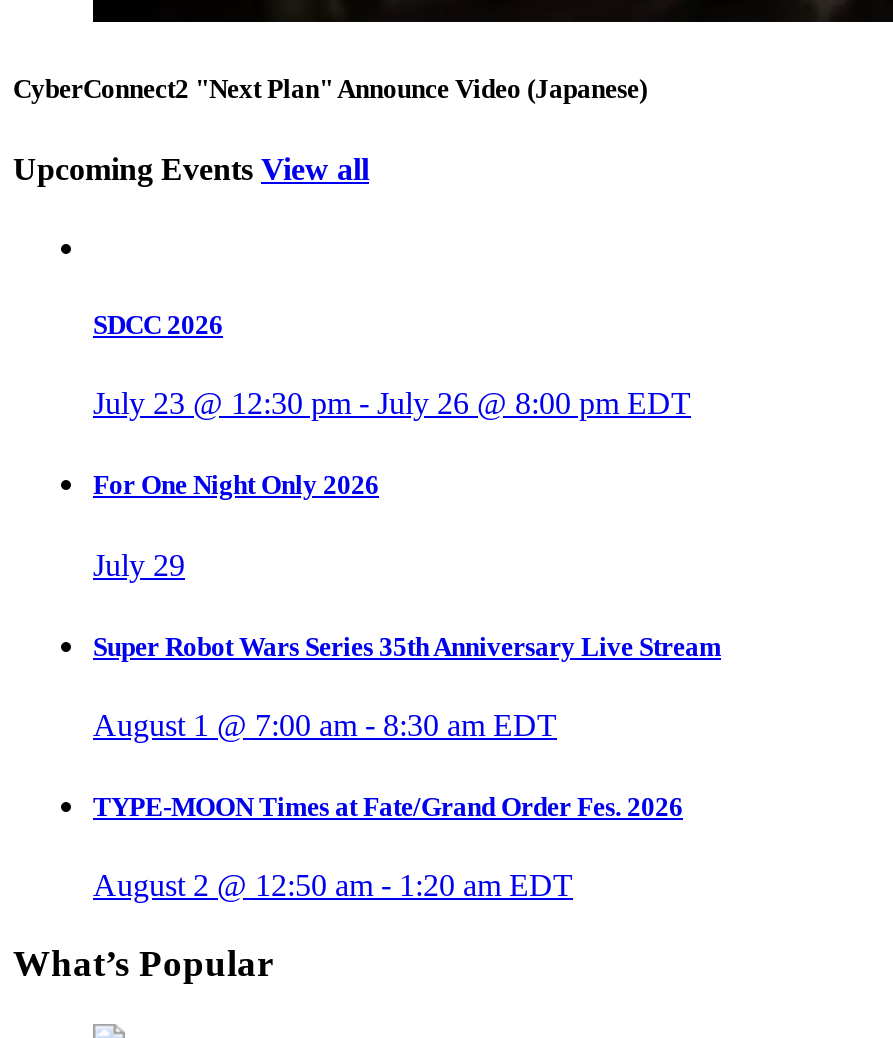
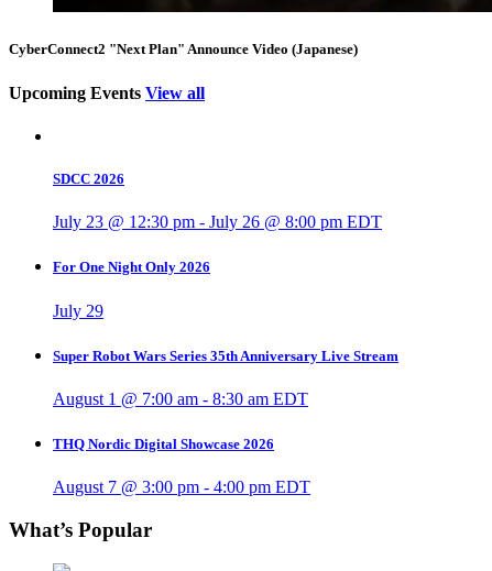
[93,792,683,822] TYPE-MOON Times at Fate/Grand Order Fes. 2026 -> [53,436,274,452] THQ Nordic Digital Showcase 2026
[93,868,573,902] August 2 @ 12:50 am - 1:20 am EDT -> [53,478,310,496] August 7 @ 3:00 pm - 4:00 pm EDT

